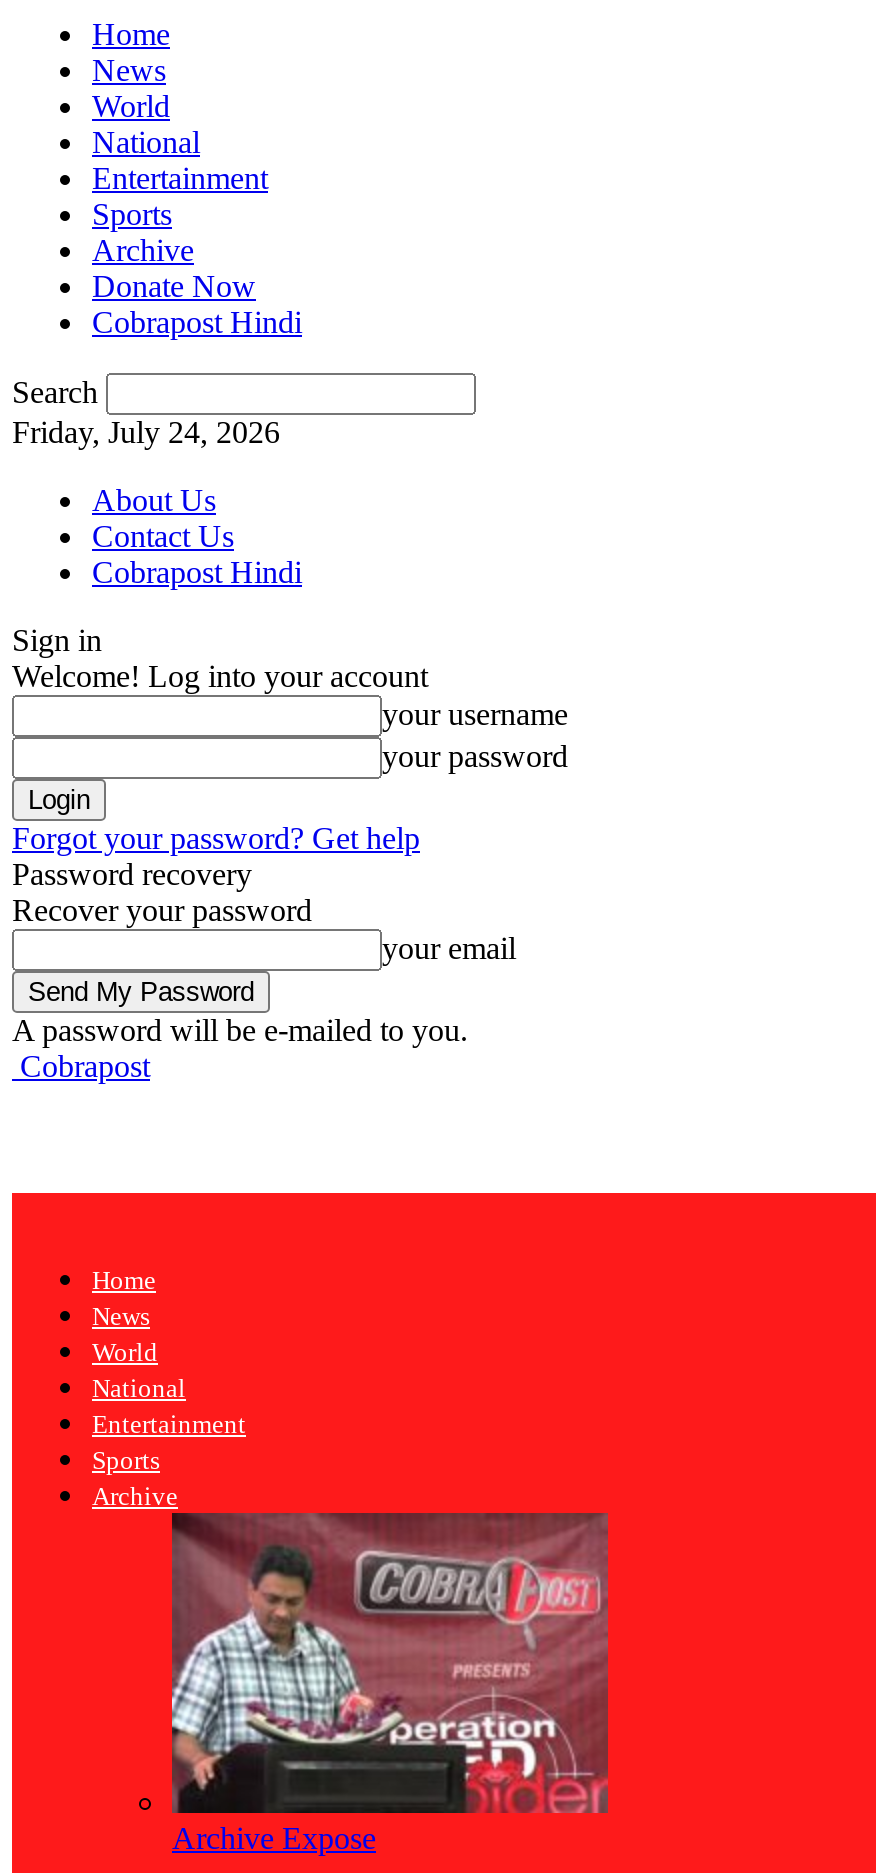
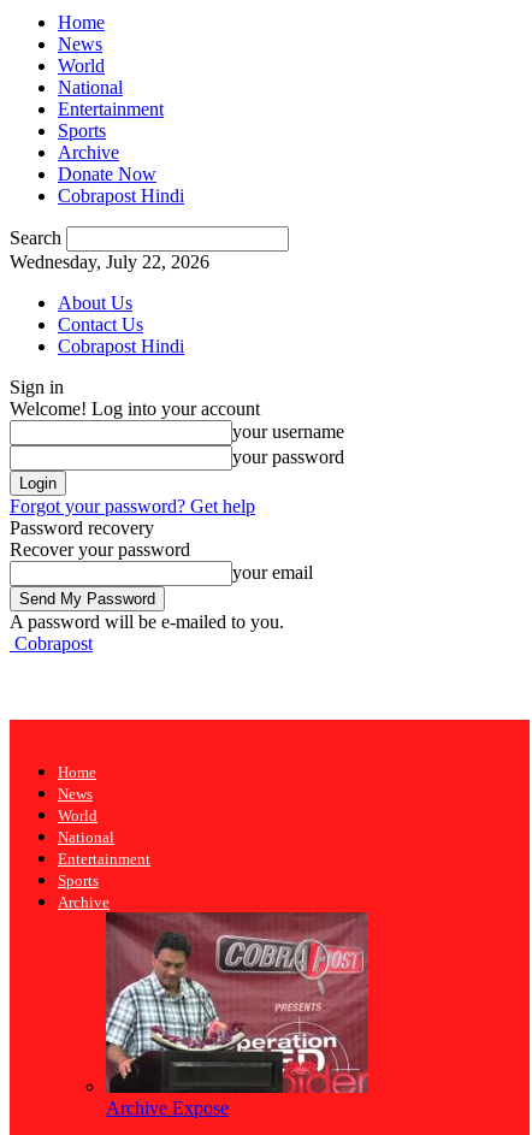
[12,415,280,449] Friday, July 24, 2026 -> [10,252,209,272] Wednesday, July 22, 2026

